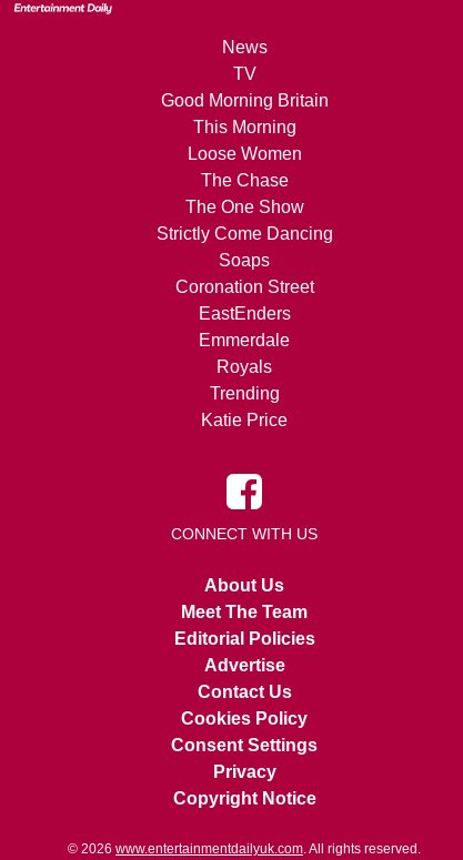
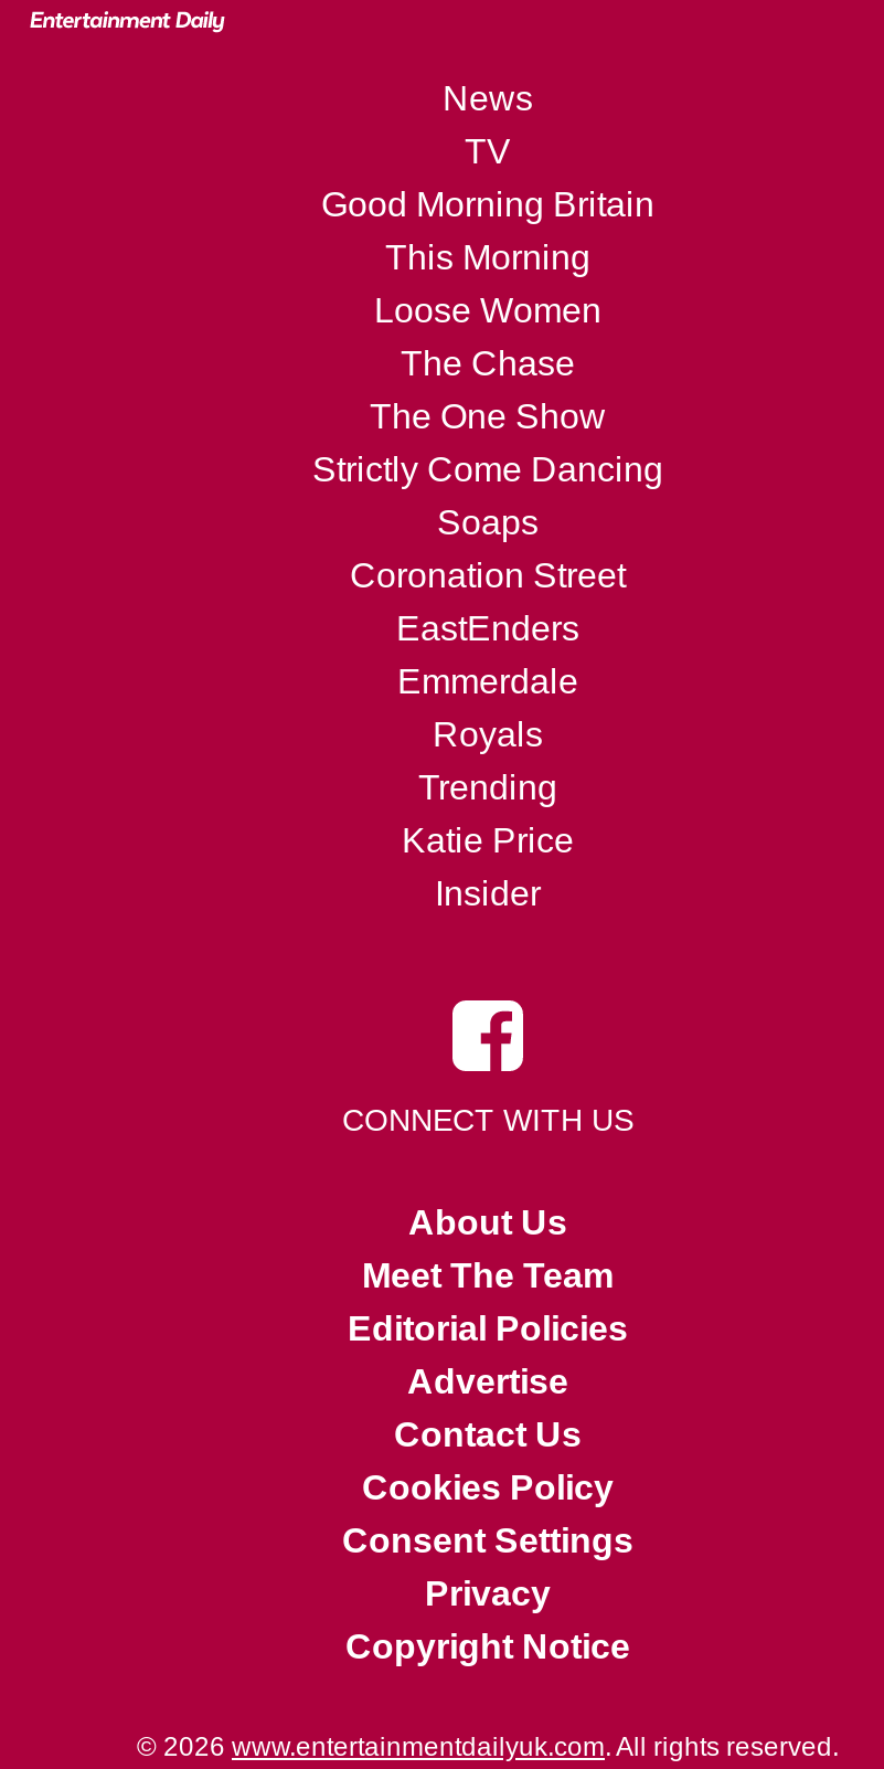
none -> [435,875,541,912] Insider

